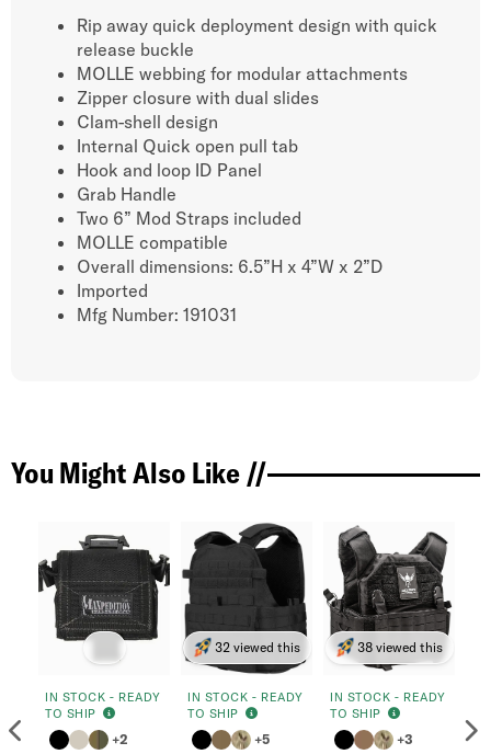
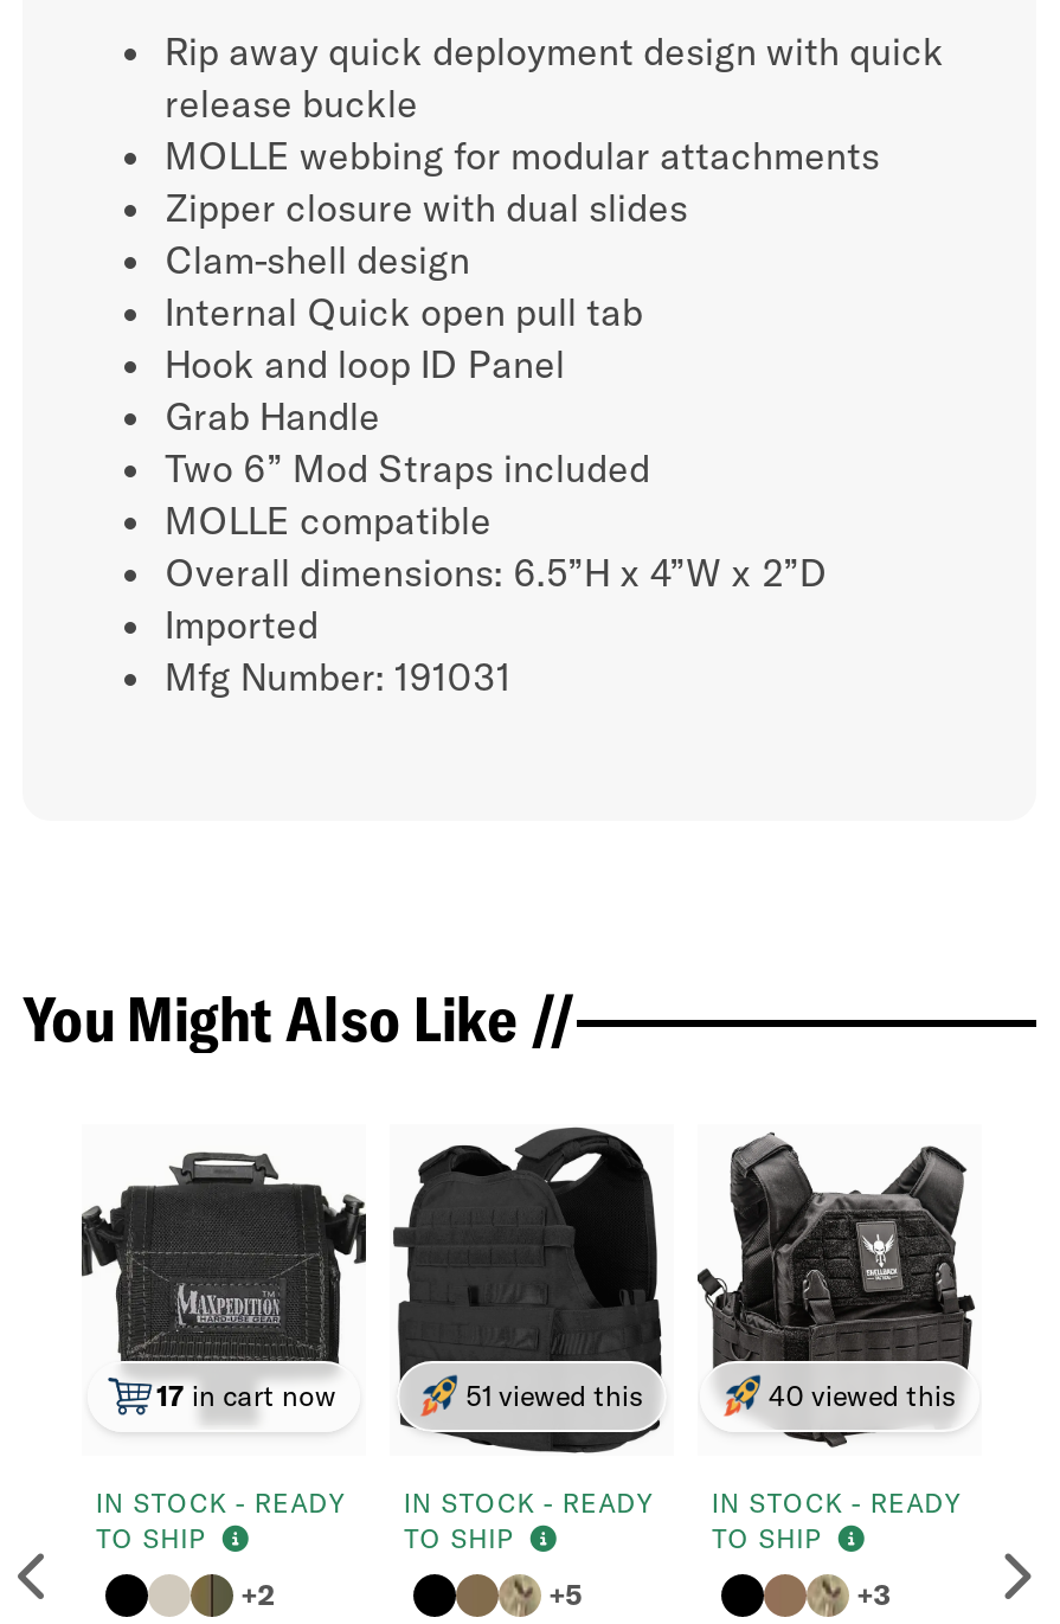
none -> [156,1378,336,1414] 17 in cart now
[214,639,300,656] 32 viewed this -> [465,1378,643,1414] 51 viewed this
[357,639,442,656] 38 viewed this -> [769,1378,956,1414] 40 viewed this

